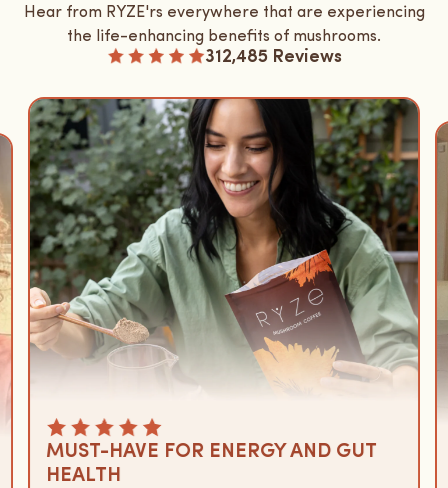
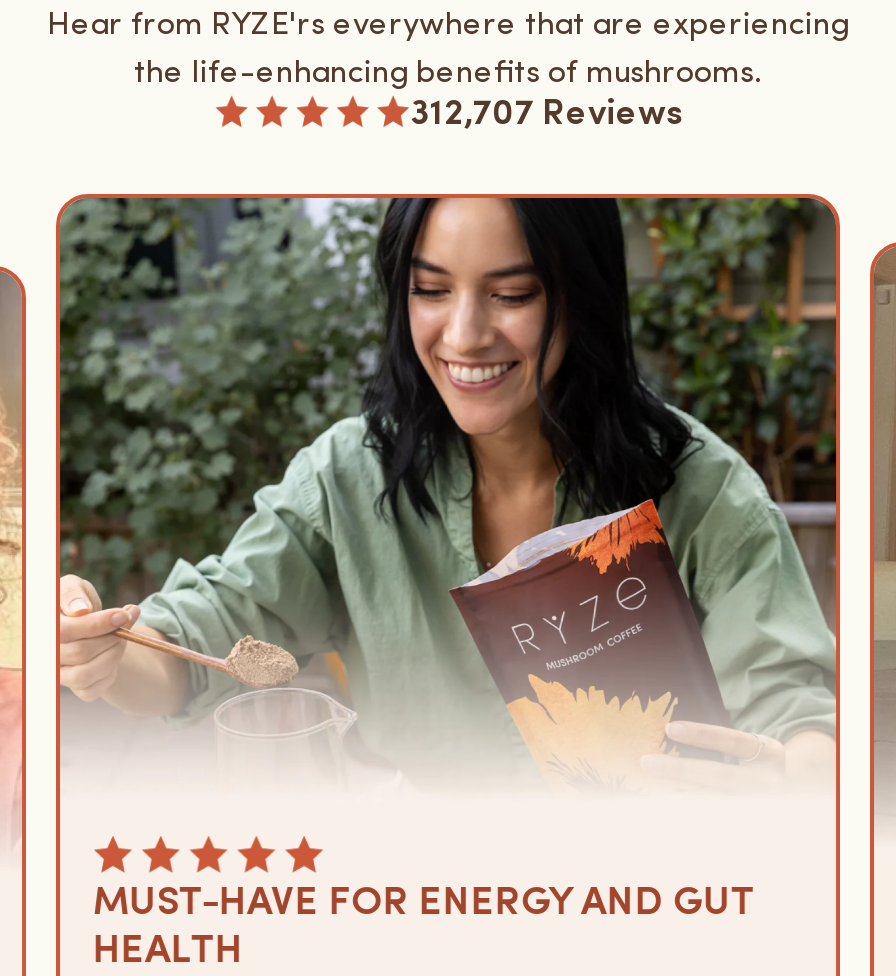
[204,47,341,65] 312,485 Reviews -> [410,94,682,130] 312,707 Reviews

